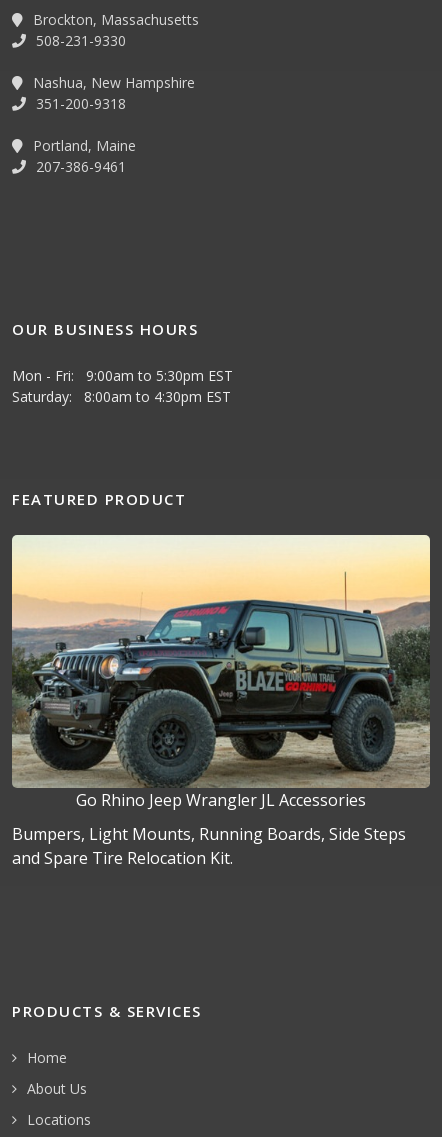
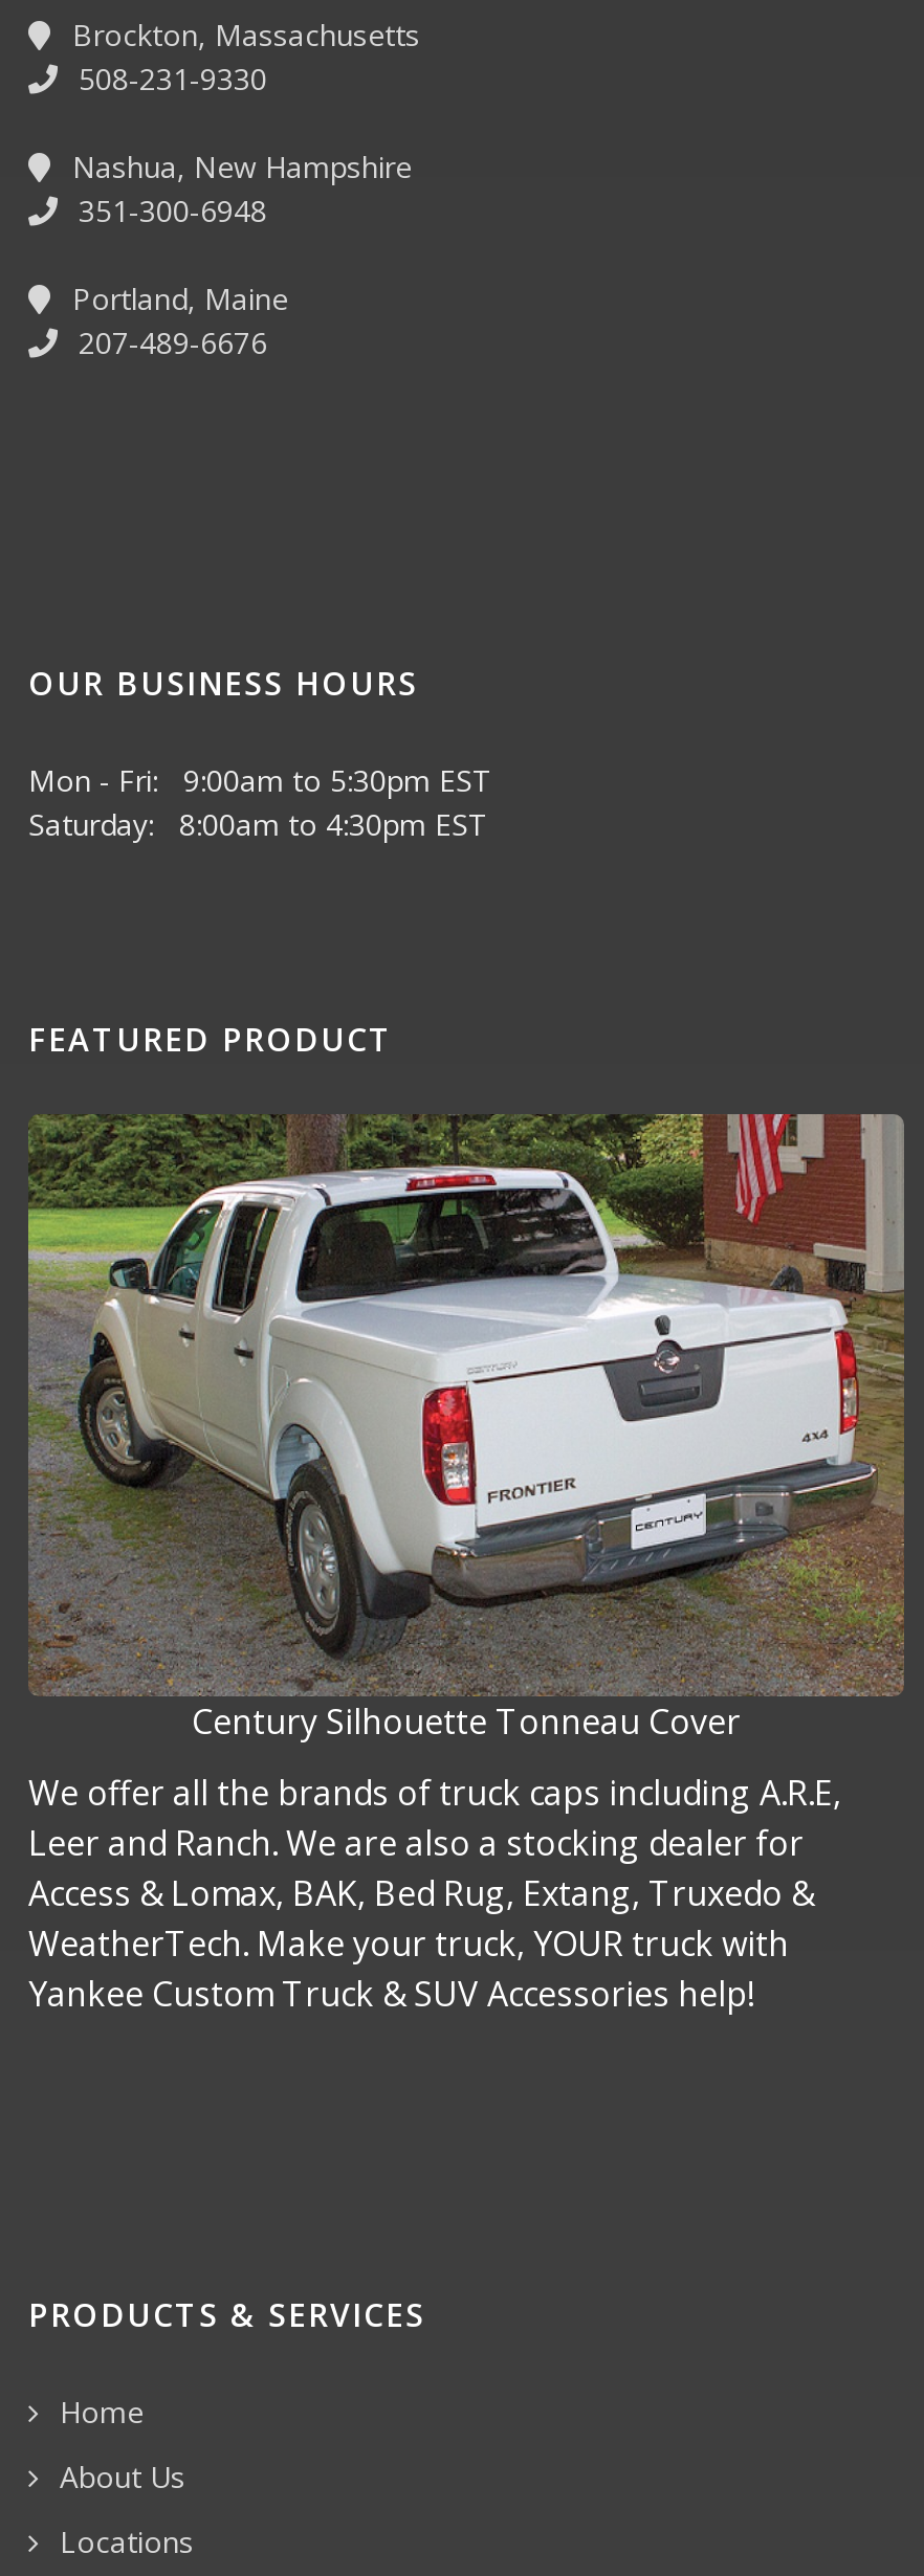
[32,93,126,112] 351-200-9318 -> [70,190,267,229] 351-300-6948
[32,156,126,175] 207-386-9461 -> [70,321,267,361] 207-489-6676
[11,534,431,811] [image] | Go Rhino Jeep Wrangler JL Accessories -> [26,1112,904,1745] [image] | Century Silhouette Tonneau Cover
[12,823,406,869] Bumpers, Light Mounts, Running Boards, Side Steps | and Spare Tire Relocation Kit. -> [28,1770,841,2017] We offer all the brands of truck caps including A.R.E, | Leer and Ranch. We are also a stocking dealer for | Access & Lomax, BAK, Bed Rug, Extang, Truxedo & | WeatherTech. Make your truck, YOUR truck with | Yankee Custom Truck & SUV Accessories help!

